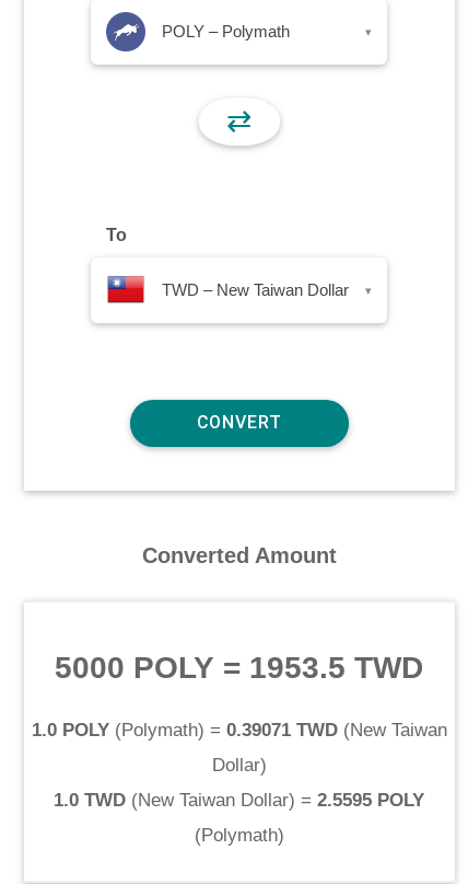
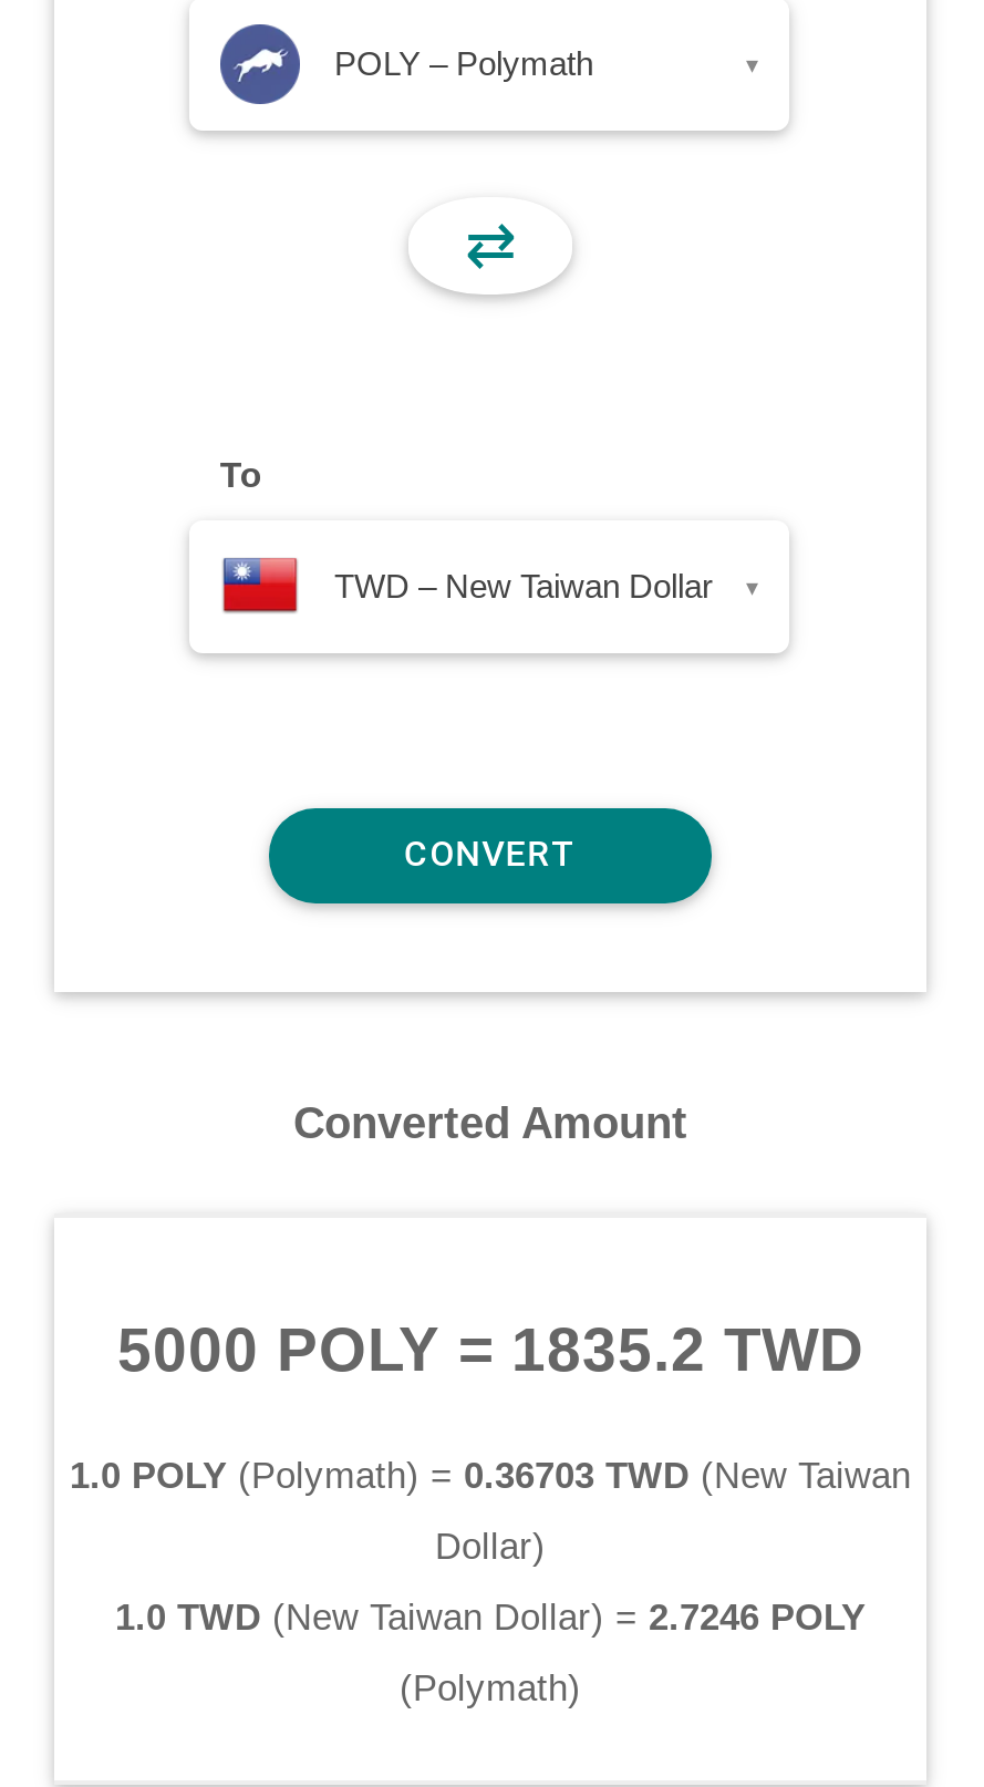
[55,650,424,684] 5000 POLY = 1953.5 TWD -> [117,1315,863,1383] 5000 POLY = 1835.2 TWD
[32,719,447,740] 1.0 POLY (Polymath) = 0.39071 TWD (New Taiwan -> [70,1454,911,1496] 1.0 POLY (Polymath) = 0.36703 TWD (New Taiwan
[54,789,425,810] 1.0 TWD (New Taiwan Dollar) = 2.5595 POLY -> [115,1596,866,1638] 1.0 TWD (New Taiwan Dollar) = 2.7246 POLY

